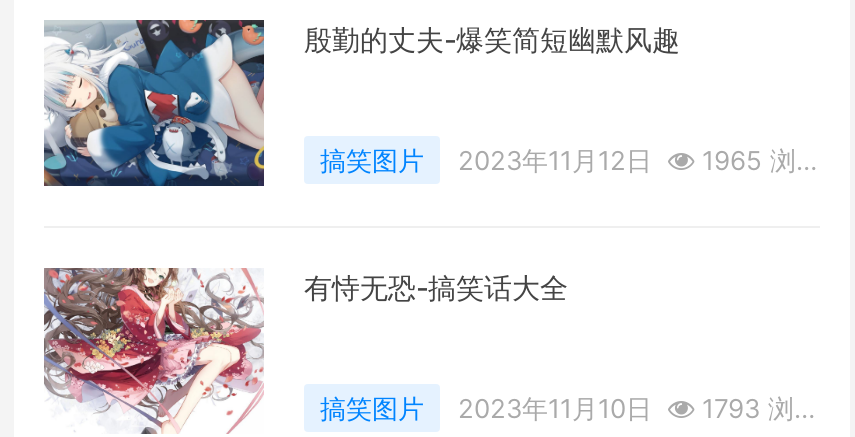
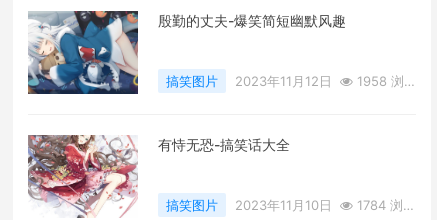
[320,144,796,176] 搞笑图片 2023年11月12日 1965 浏 -> [166,73,404,89] 搞笑图片 2023年11月12日 1958 浏
[320,392,794,424] 搞笑图片 2023年11月10日 1793 浏 -> [166,197,403,213] 搞笑图片 2023年11月10日 1784 浏

